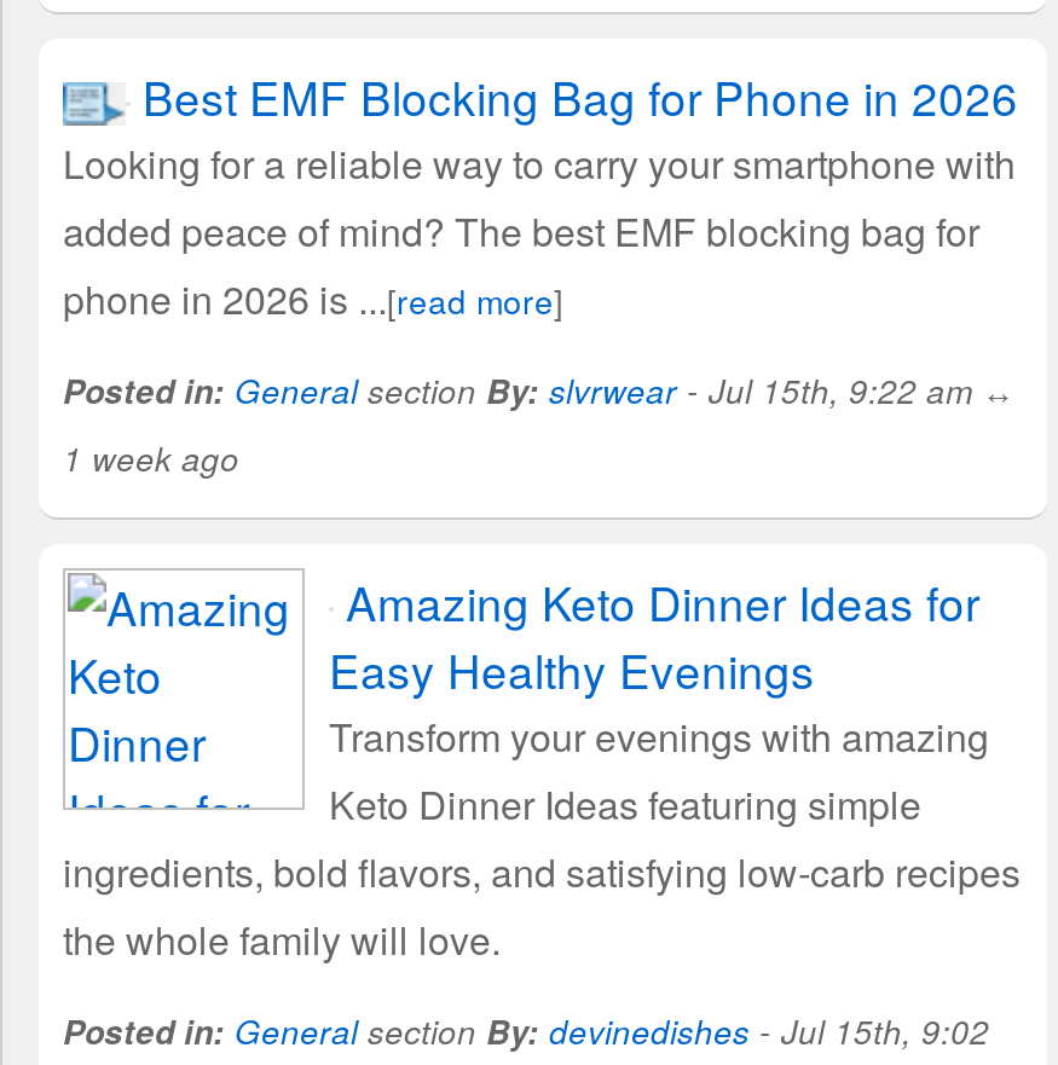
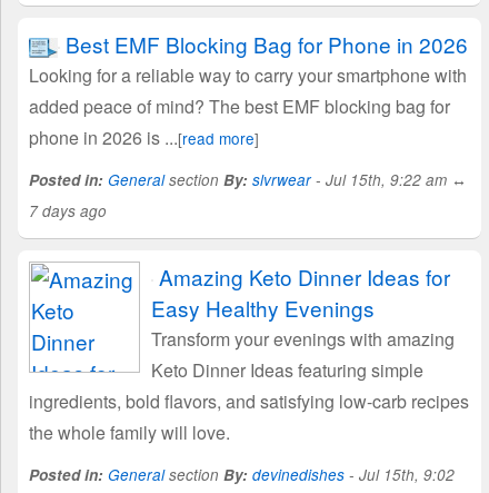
[63,435,239,481] 1 week ago -> [29,200,107,221] 7 days ago

